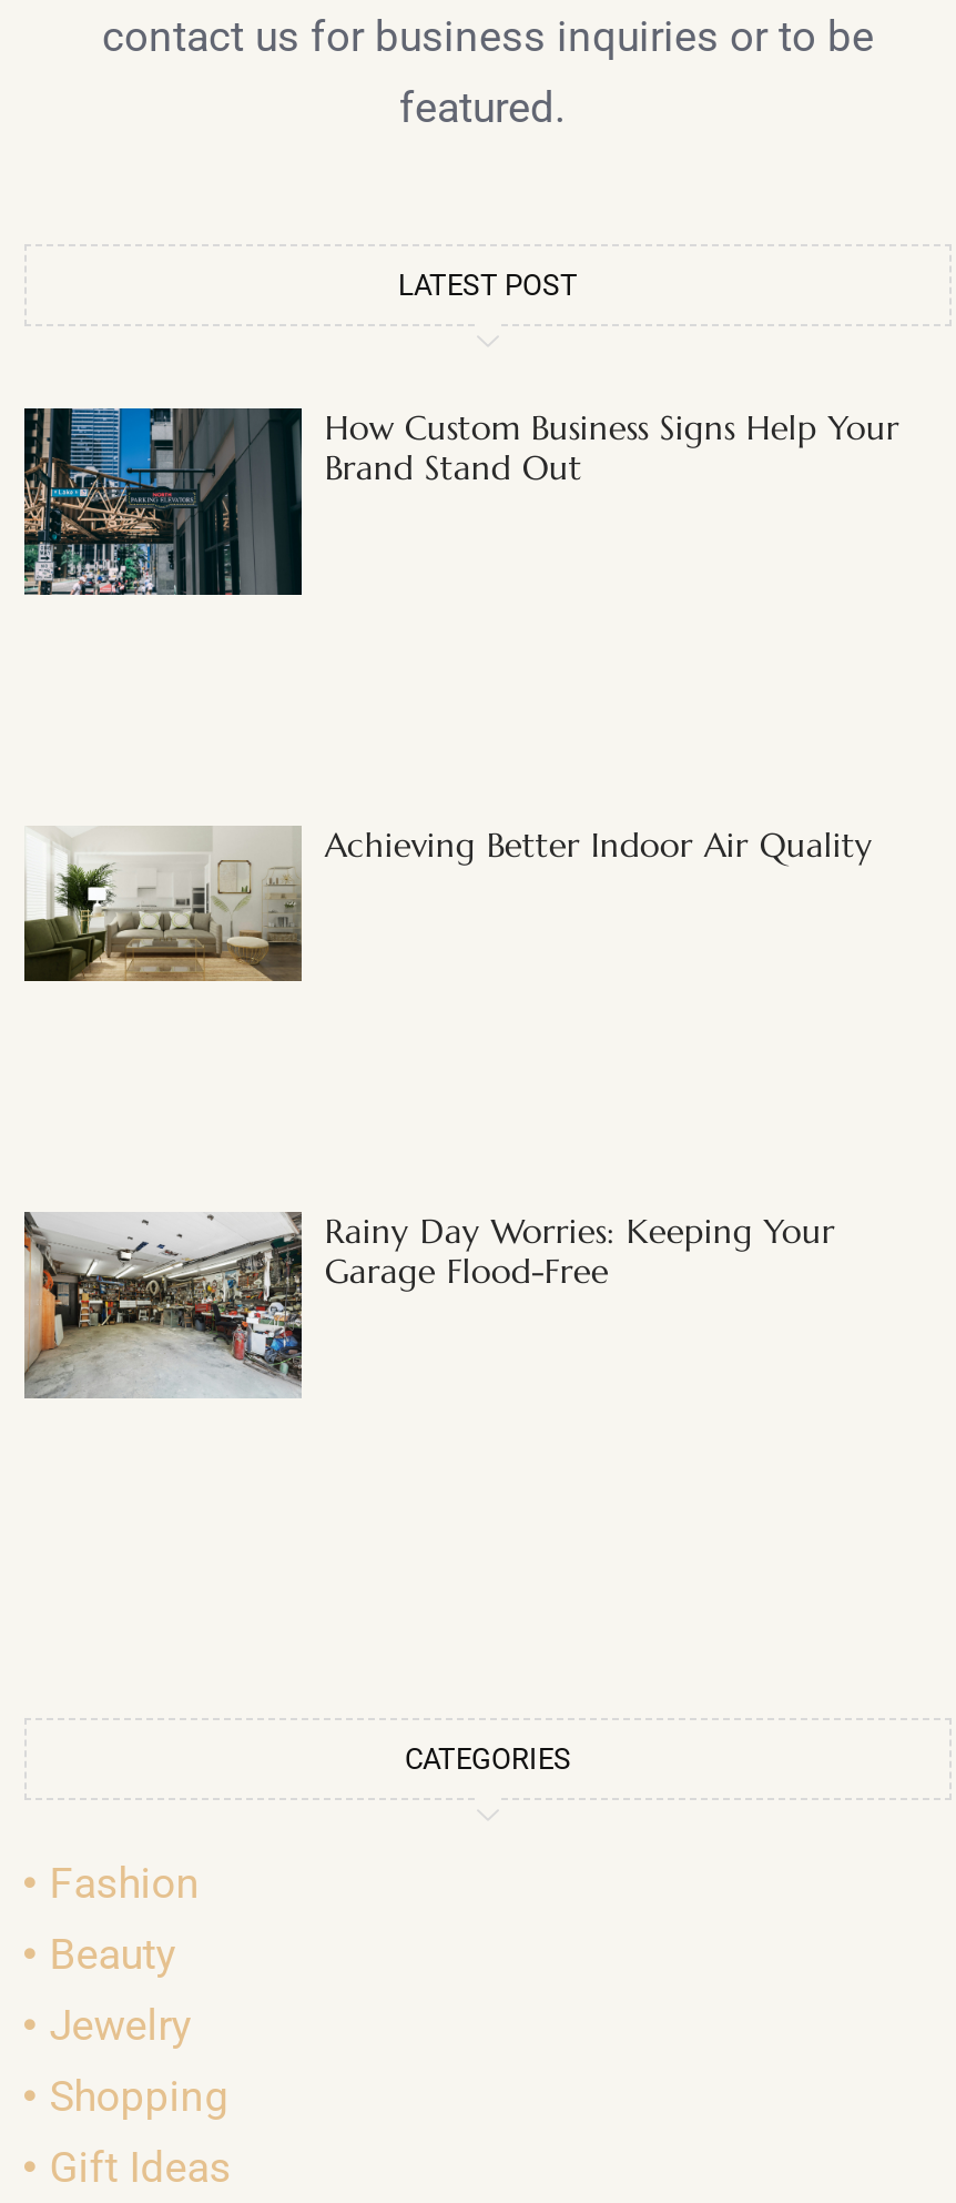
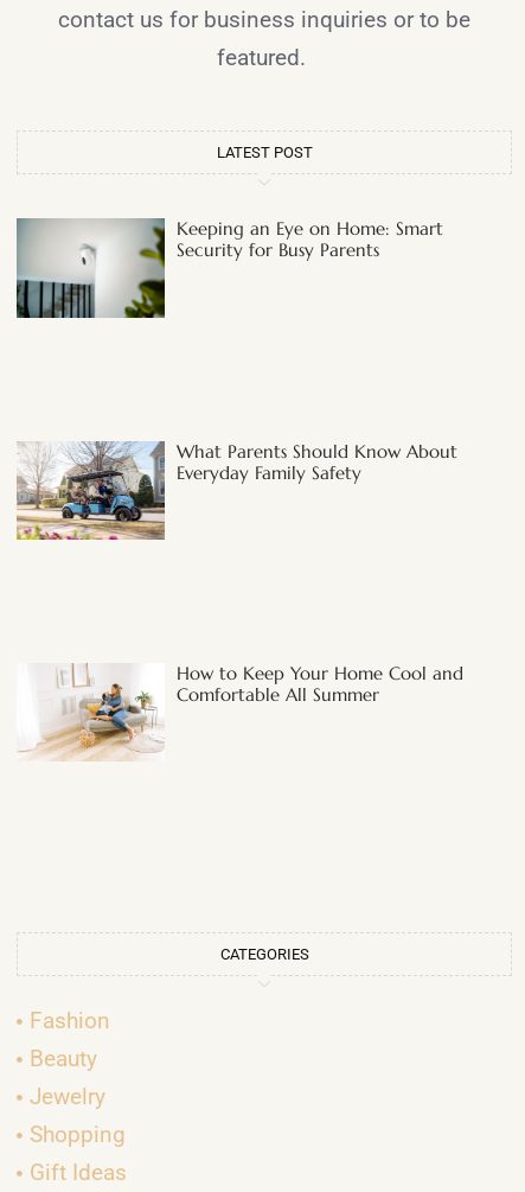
[22,406,899,597] [image] | How Custom Business Signs Help Your | Brand Stand Out -> [15,217,444,319] [image] | Keeping an Eye on Home: Smart | Security for Busy Parents
[22,823,873,983] [image] | Achieving Better Indoor Air Quality -> [15,440,458,541] [image] | What Parents Should Know About | Everyday Family Safety
[22,1210,835,1401] [image] | Rainy Day Worries: Keeping Your | Garage Flood-Free -> [17,662,464,761] [image] | How to Keep Your Home Cool and | Comfortable All Summer

